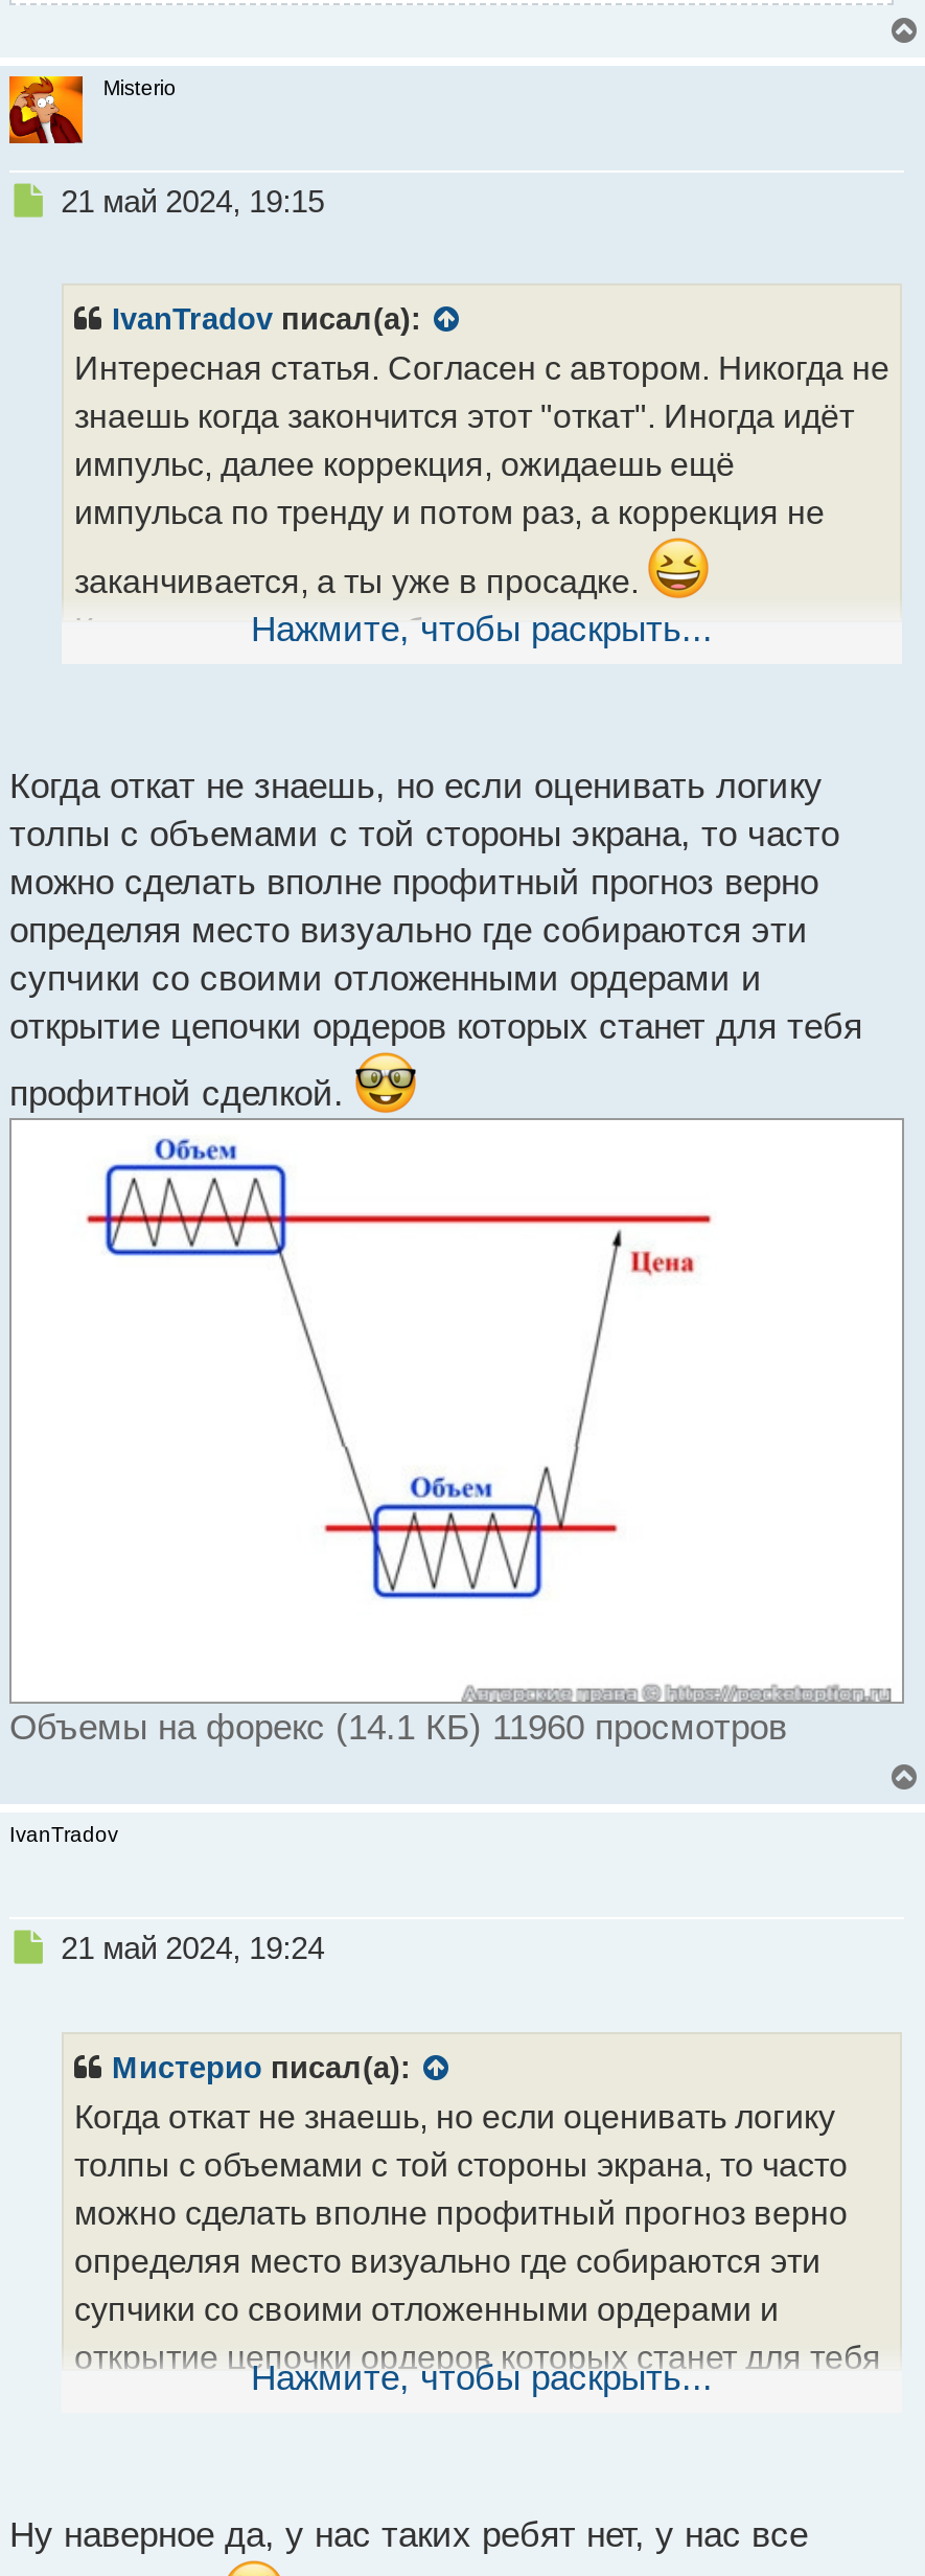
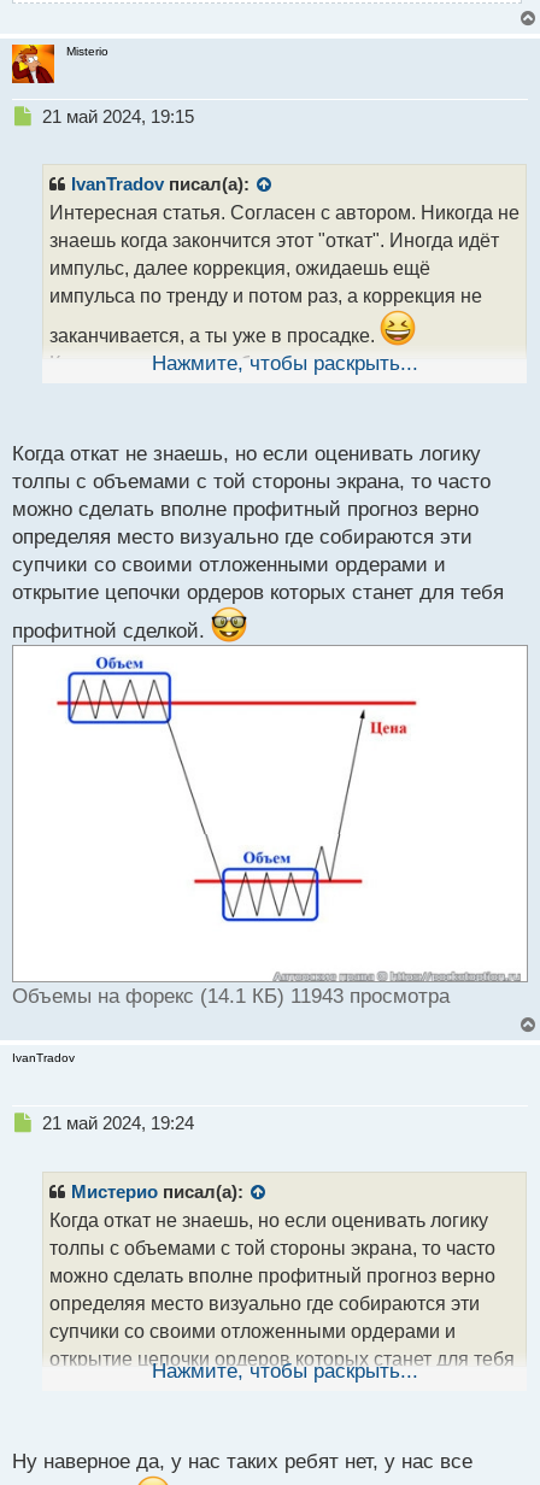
[9,1709,787,1749] Объемы на форекс (14.1 КБ) 11960 просмотров -> [12,985,450,1008] Объемы на форекс (14.1 КБ) 11943 просмотра

